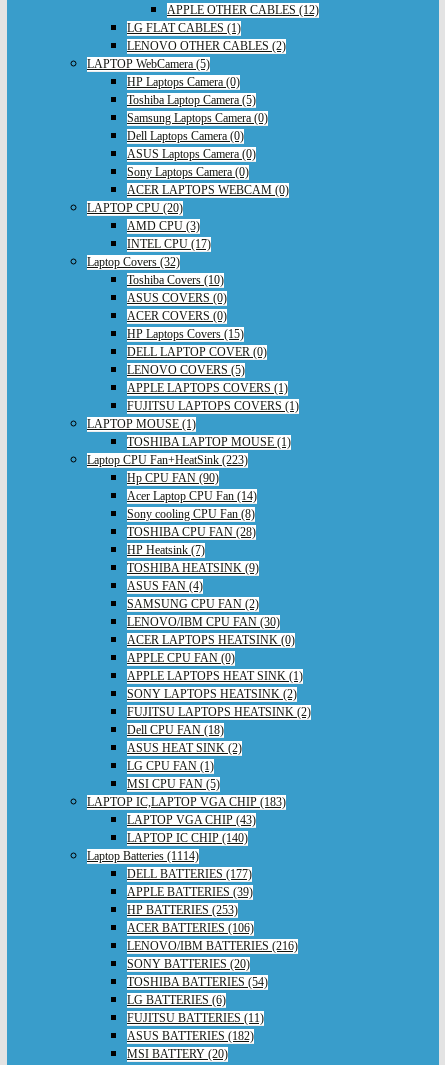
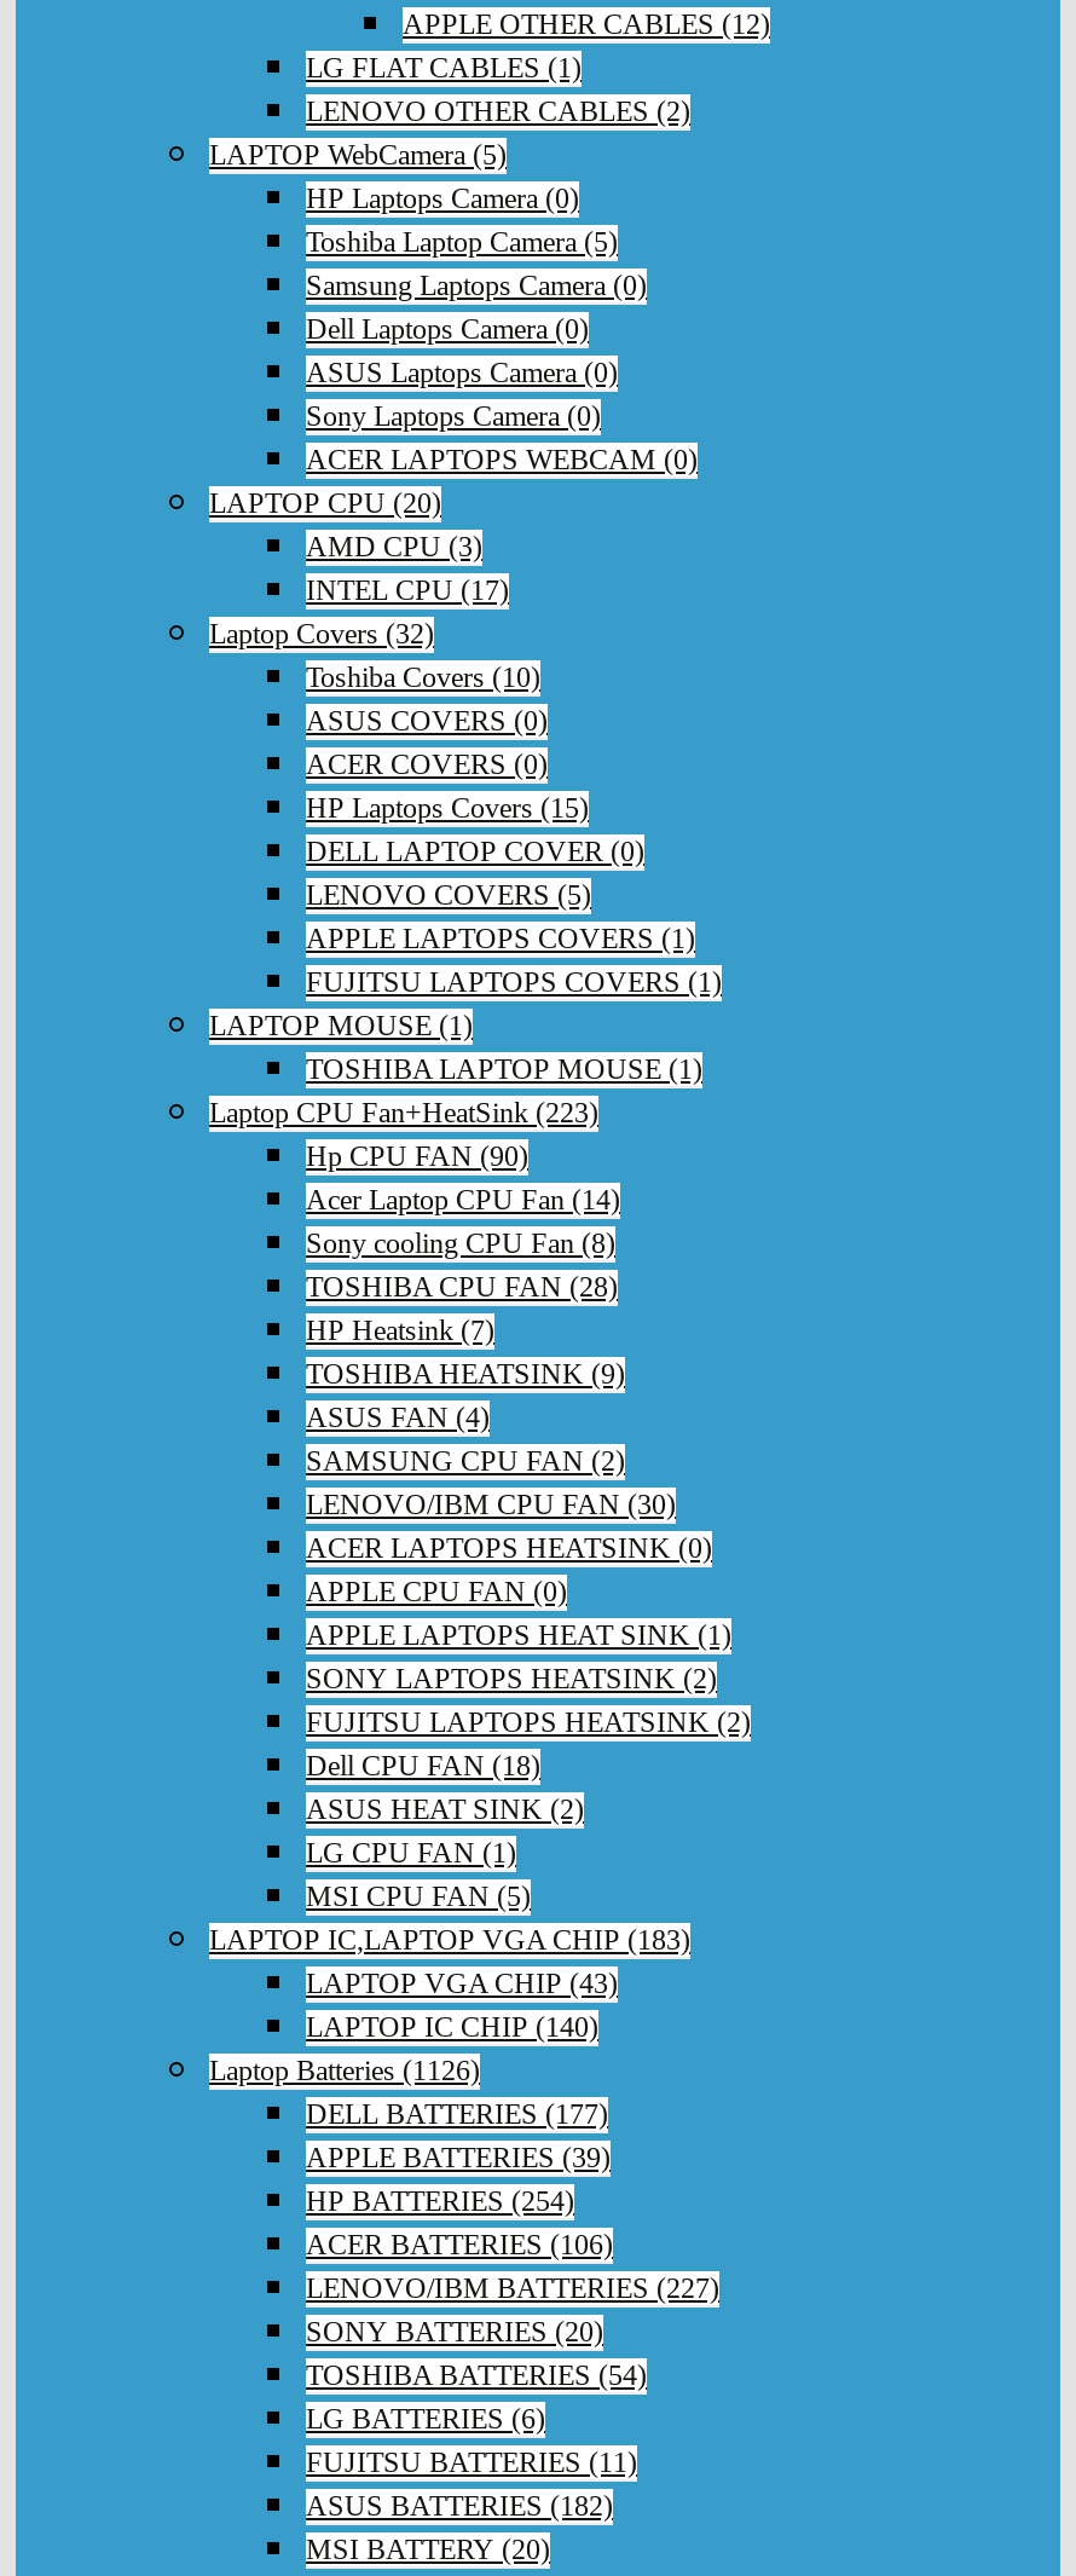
[87,849,199,863] Laptop Batteries (1114) -> [209,2055,480,2088] Laptop Batteries (1126)
[127,903,238,917] HP BATTERIES (253) -> [306,2185,574,2219] HP BATTERIES (254)
[127,939,298,953] LENOVO/IBM BATTERIES (216) -> [306,2272,719,2306] LENOVO/IBM BATTERIES (227)

